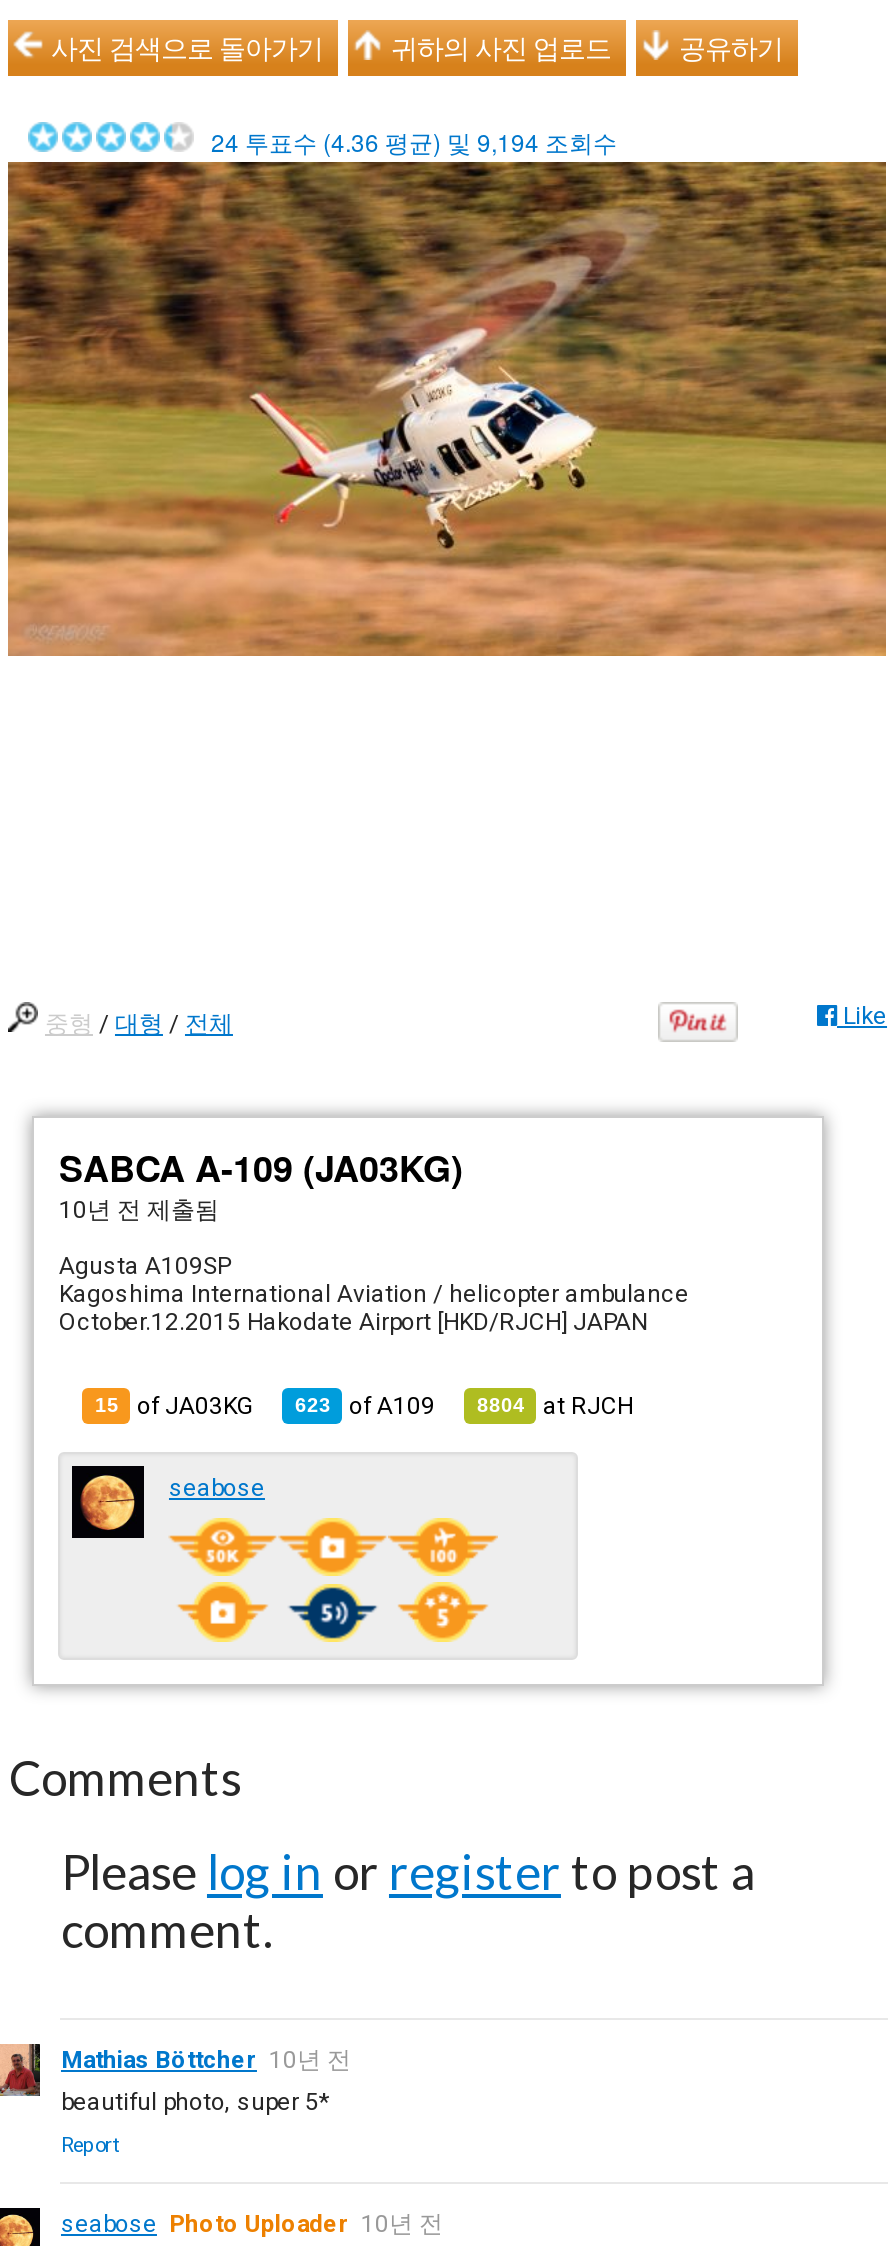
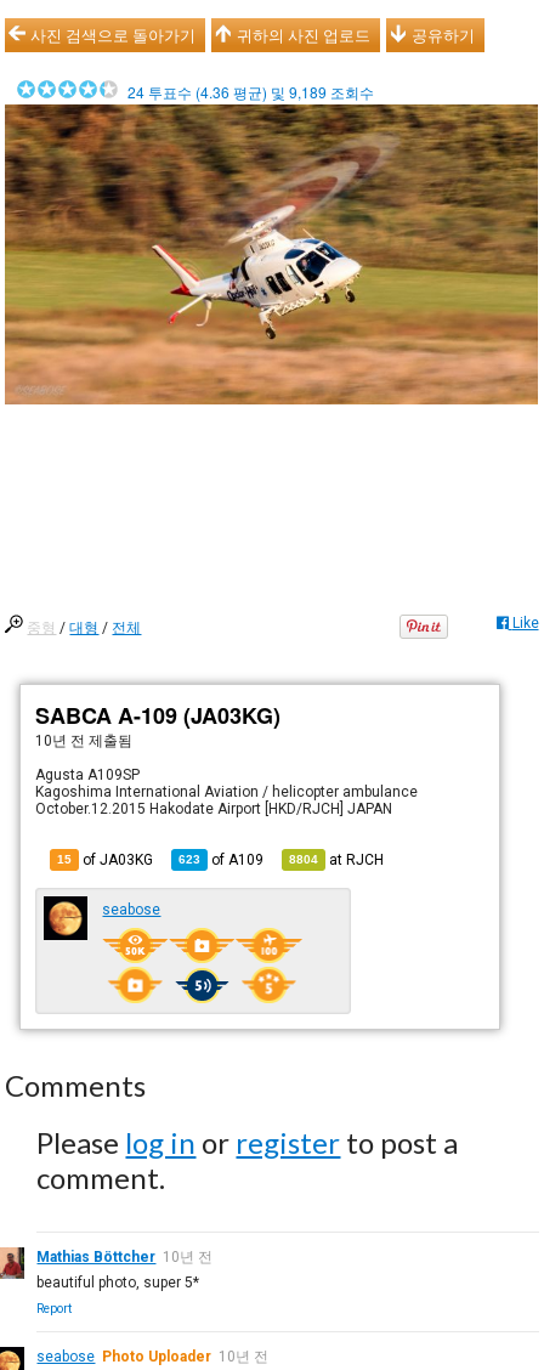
[211,124,629,158] 24 투표수 (4.36 평균) 및 9,194 조회수 -> [128,81,382,102] 24 투표수 (4.36 평균) 및 9,189 조회수

